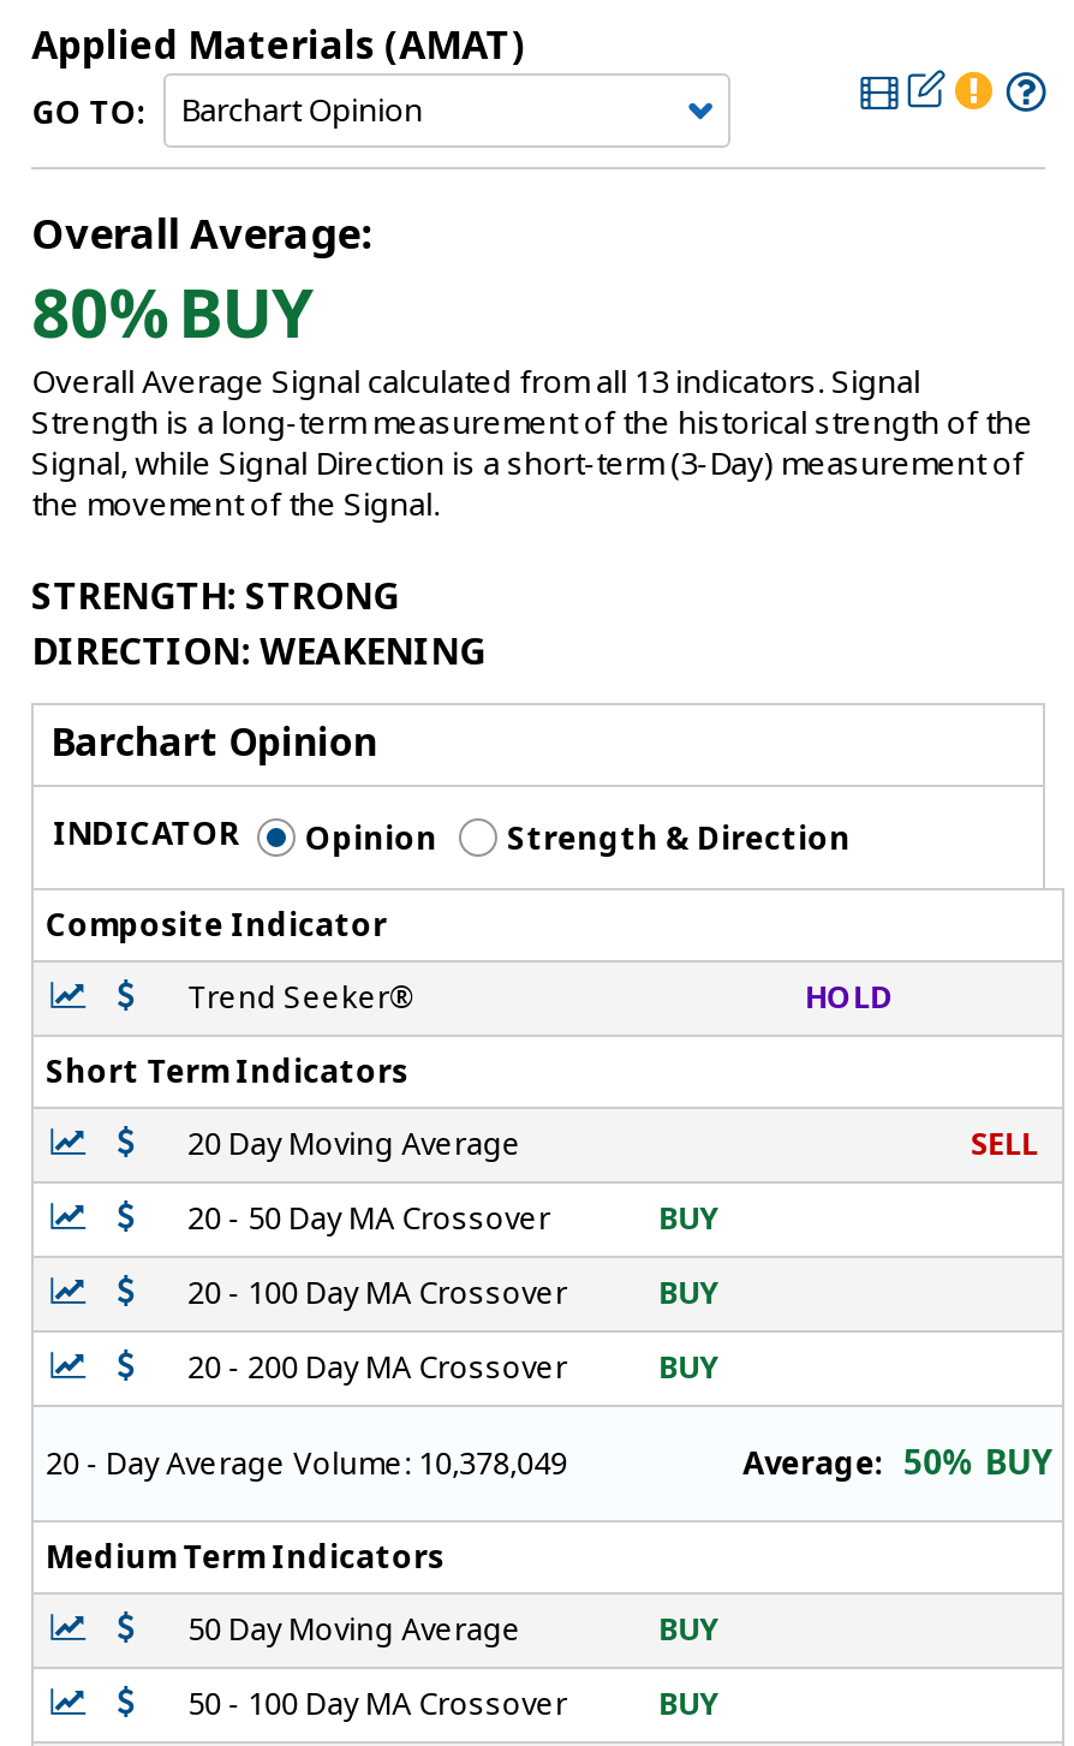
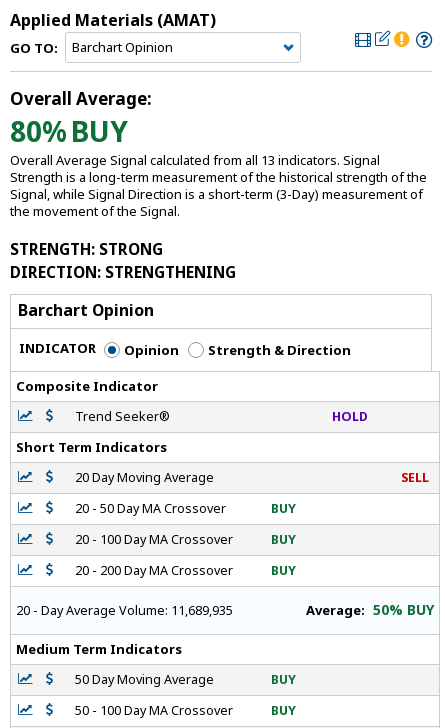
[31,625,486,675] DIRECTION: WEAKENING -> [10,261,236,282] DIRECTION: STRENGTHENING
[46,1444,567,1485] 20 - Day Average Volume: 10,378,049 -> [16,602,233,619] 20 - Day Average Volume: 11,689,935

